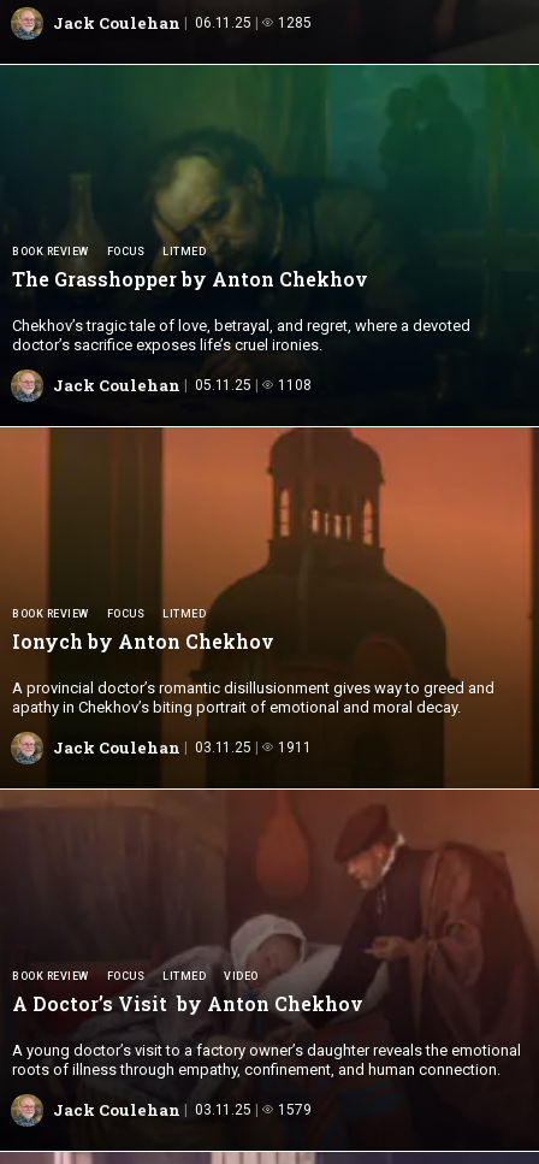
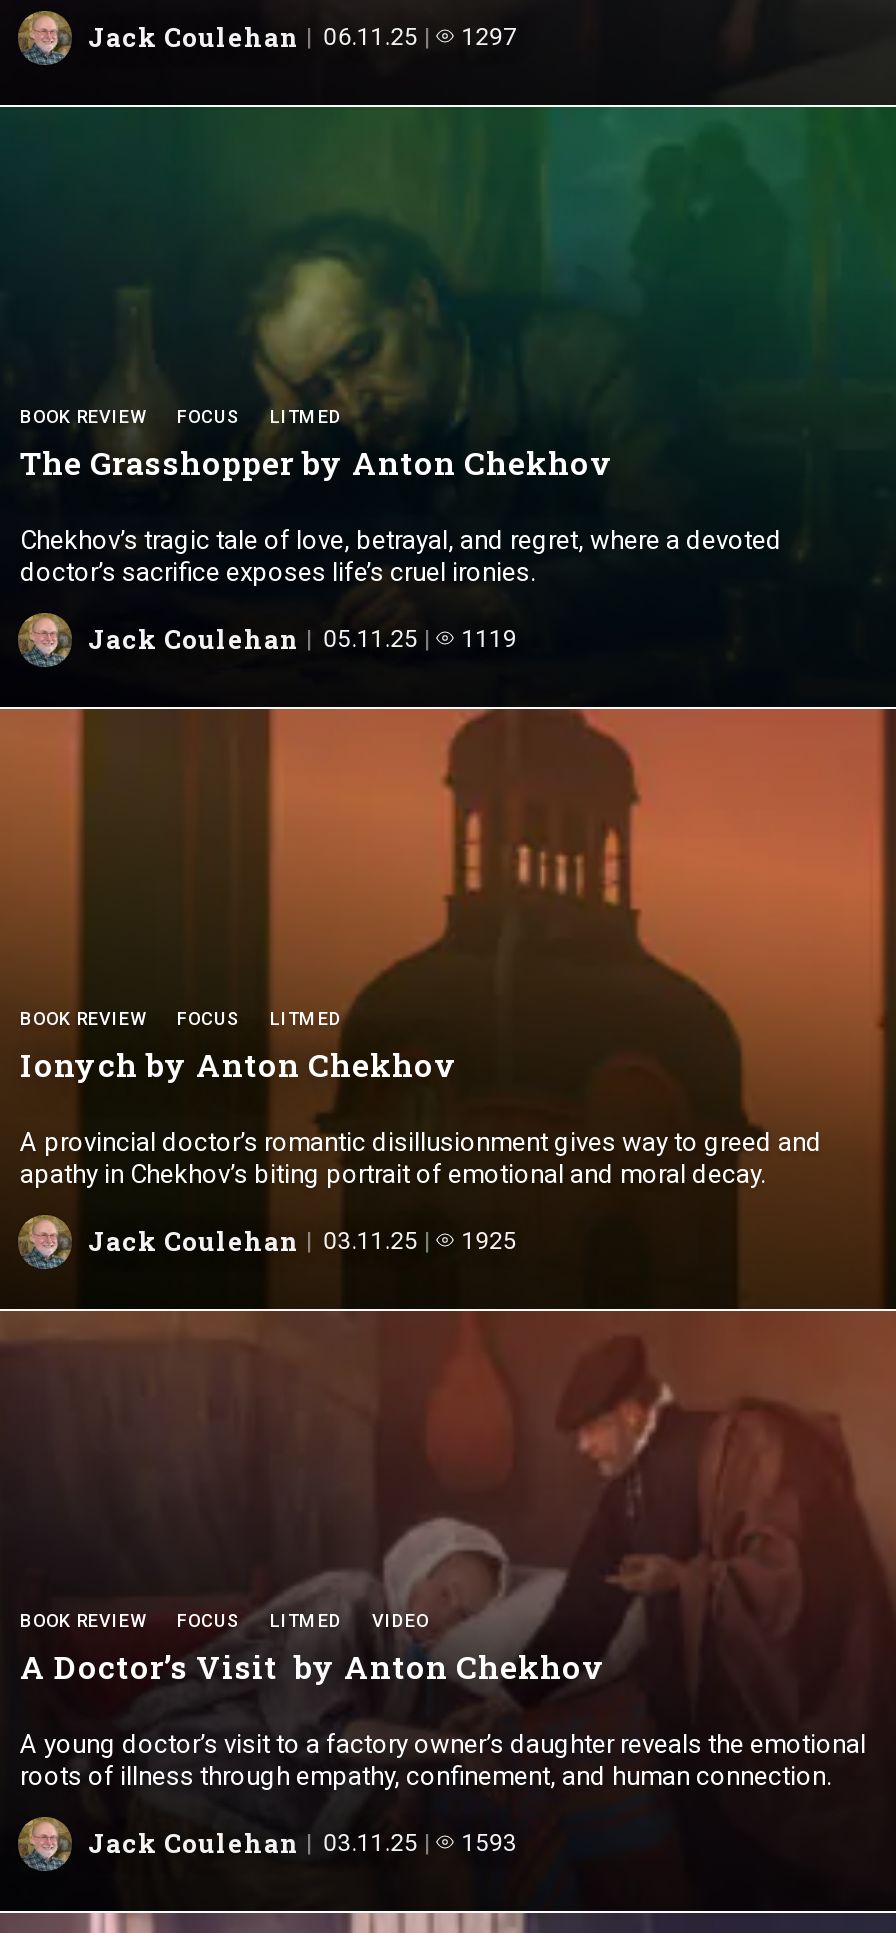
[53,12,311,34] Jack Coulehan 06.11.25 1285 -> [88,20,517,56] Jack Coulehan 06.11.25 1297
[53,375,311,396] Jack Coulehan 05.11.25 1108 -> [88,622,517,658] Jack Coulehan 05.11.25 1119
[53,737,311,759] Jack Coulehan 03.11.25 1911 -> [88,1224,517,1260] Jack Coulehan 03.11.25 1925
[53,1099,311,1121] Jack Coulehan 03.11.25 1579 -> [88,1826,517,1862] Jack Coulehan 03.11.25 1593

